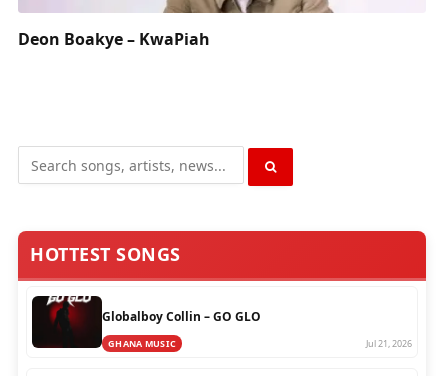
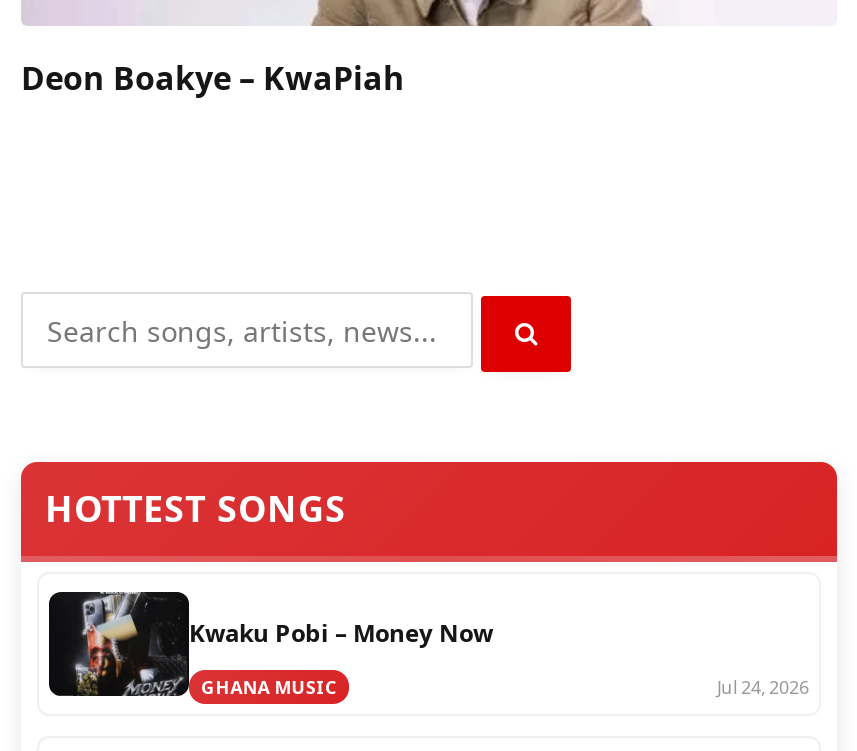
[45,296,261,349] [image] | Globalboy Collin – GO GLO -> [71,592,493,698] [image] | Kwaku Pobi – Money Now
[366,337,412,350] Jul 21, 2026 -> [717,674,809,700] Jul 24, 2026

